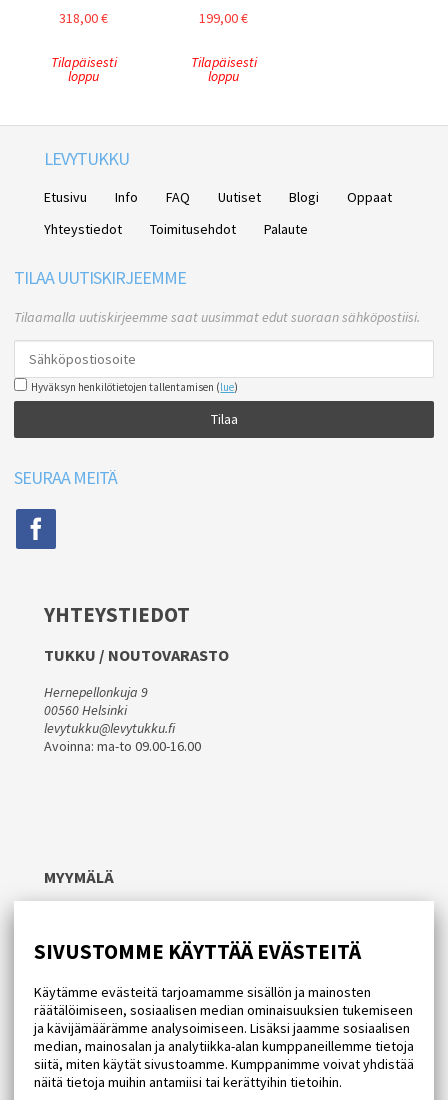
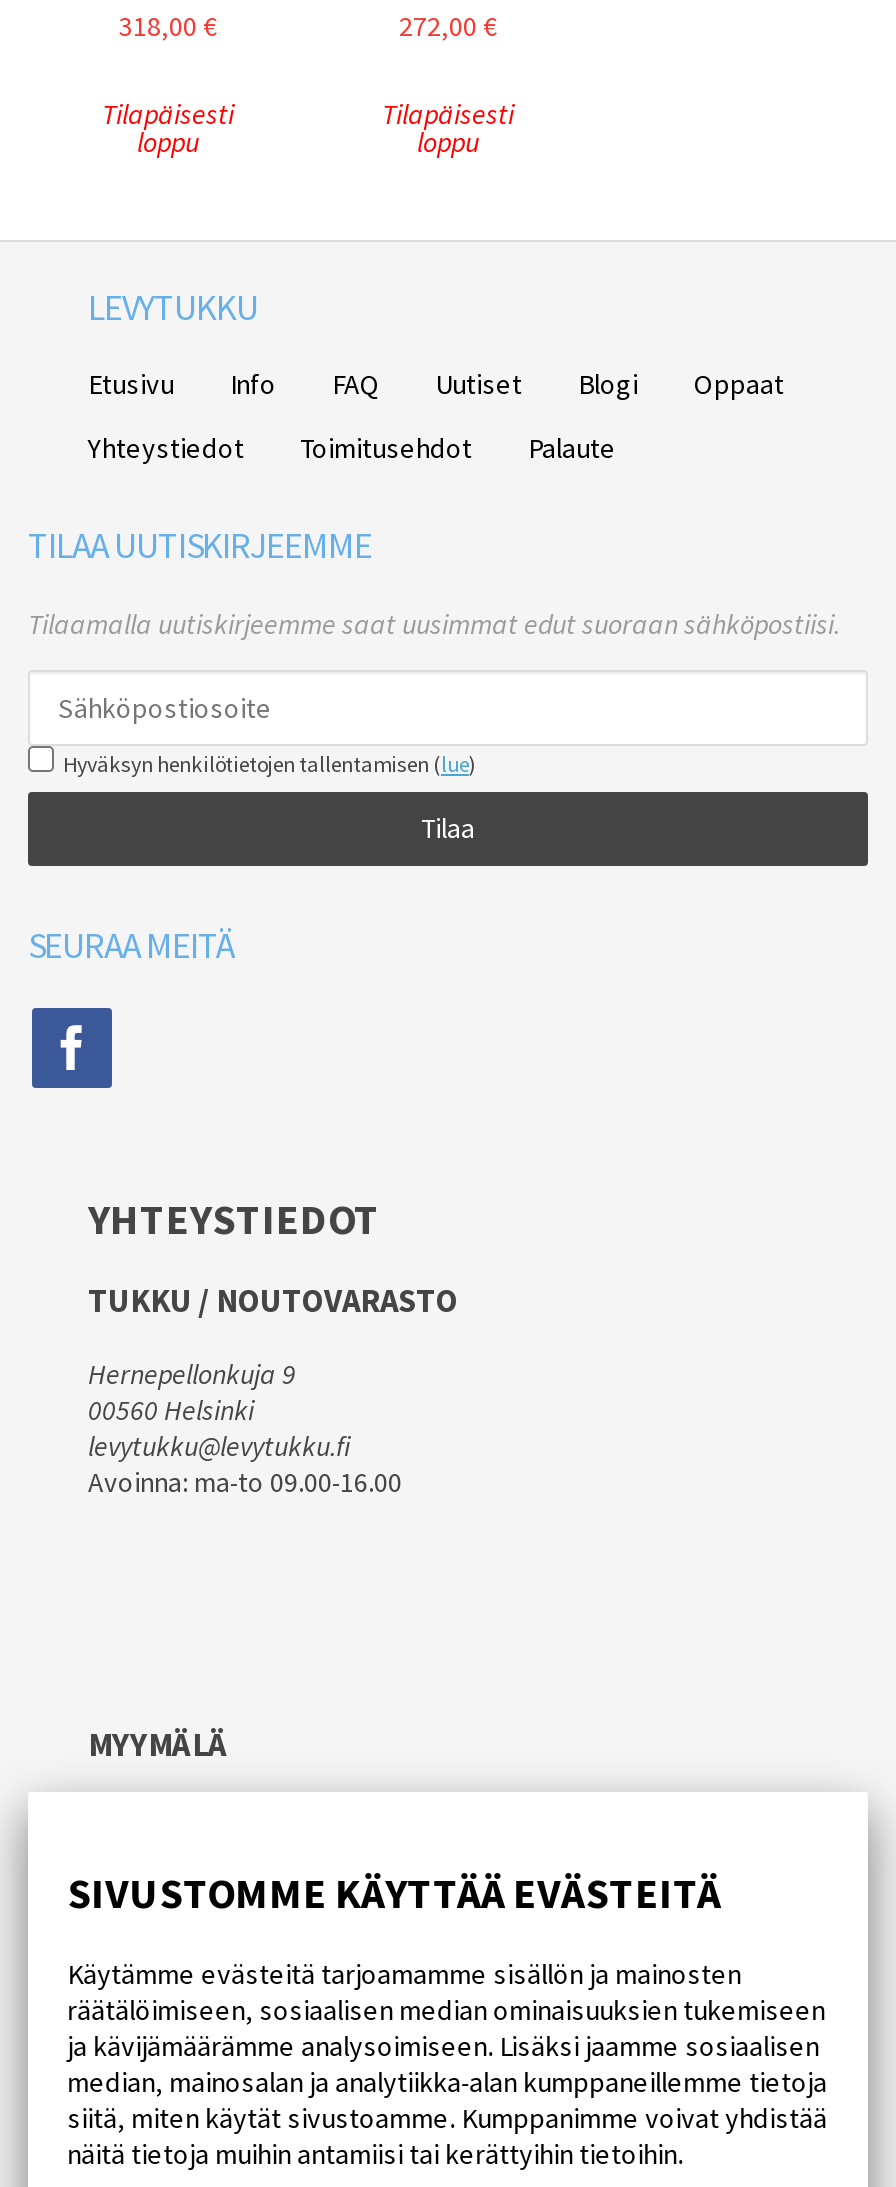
[199,9,248,27] 199,00 € -> [399,8,497,44] 272,00 €

